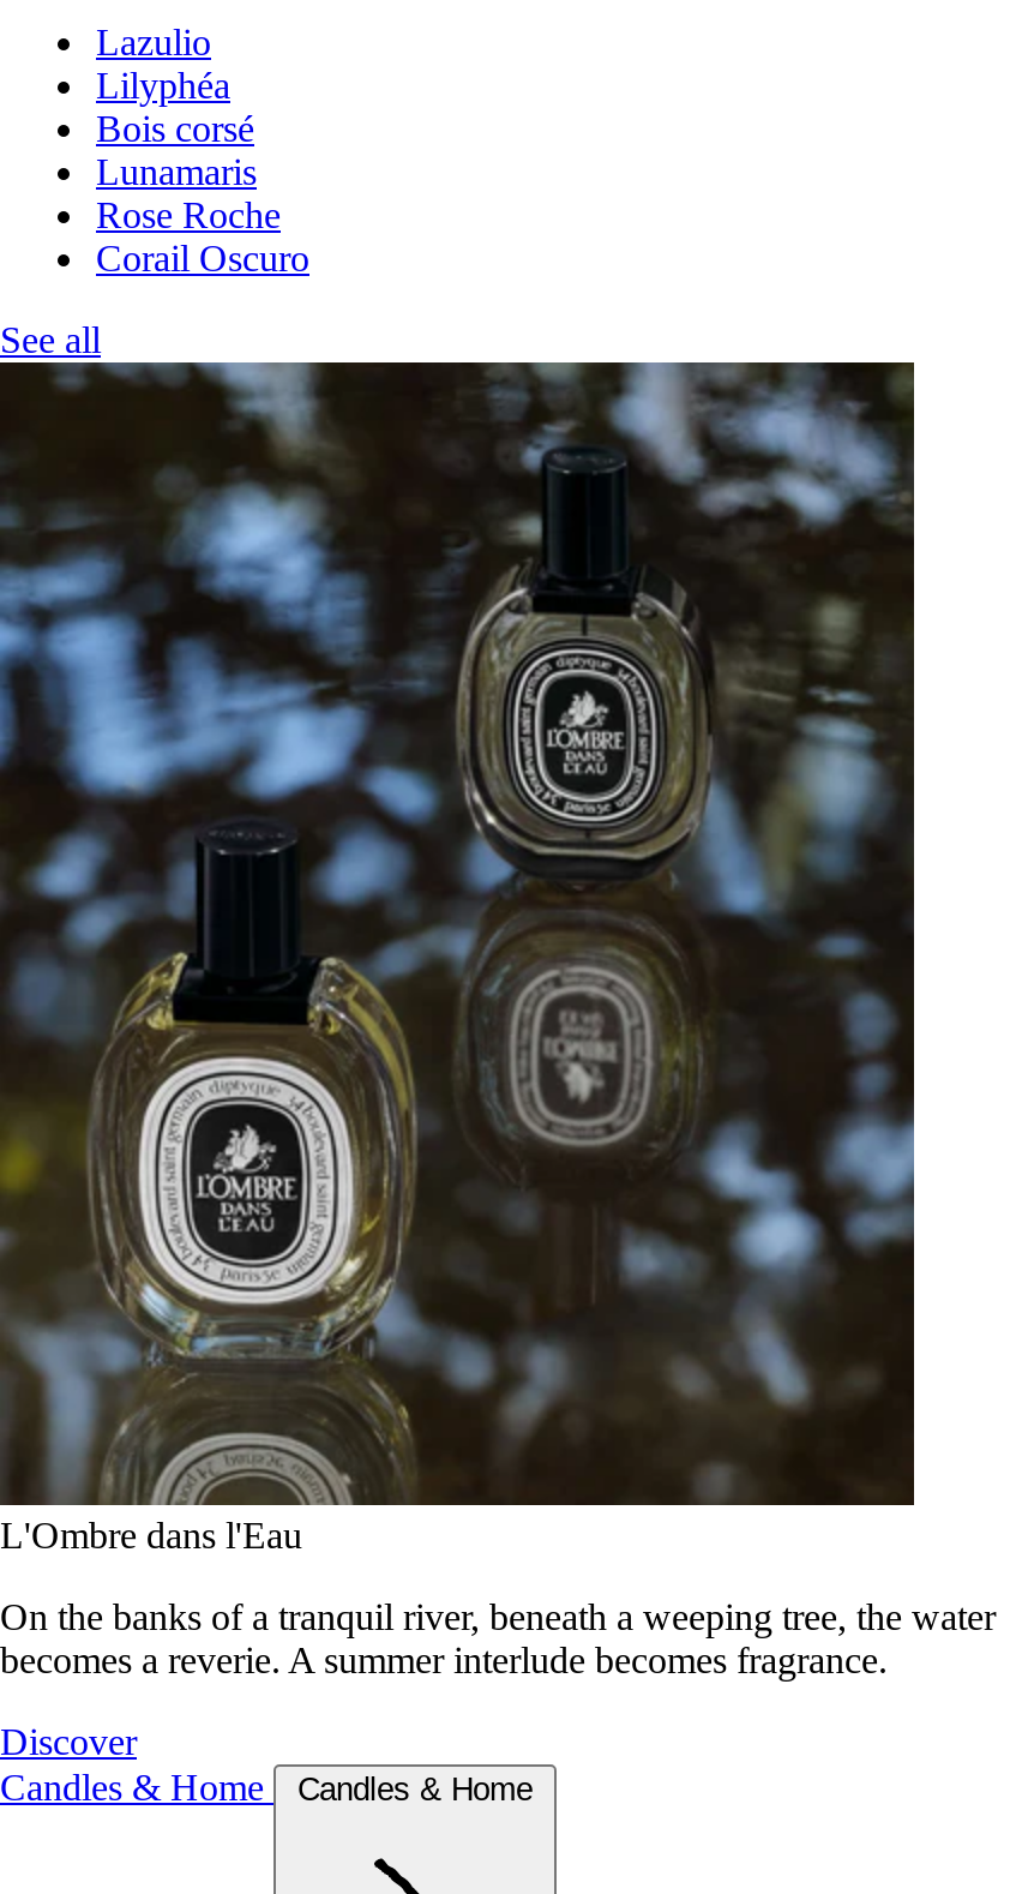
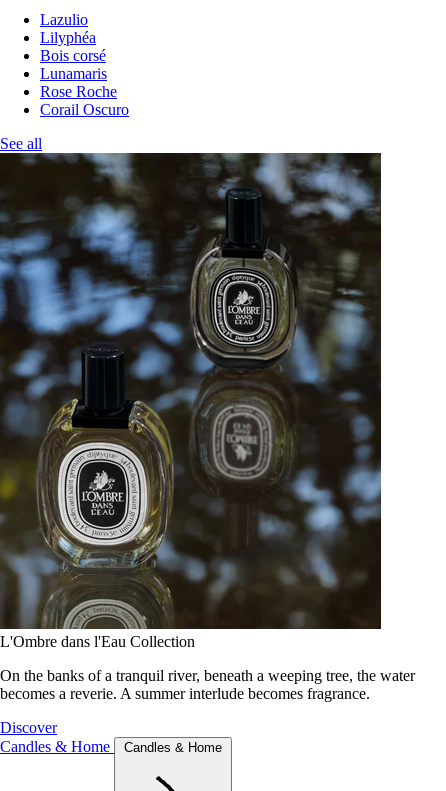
[0,1515,302,1556] L'Ombre dans l'Eau -> [0,633,195,650] L'Ombre dans l'Eau Collection

